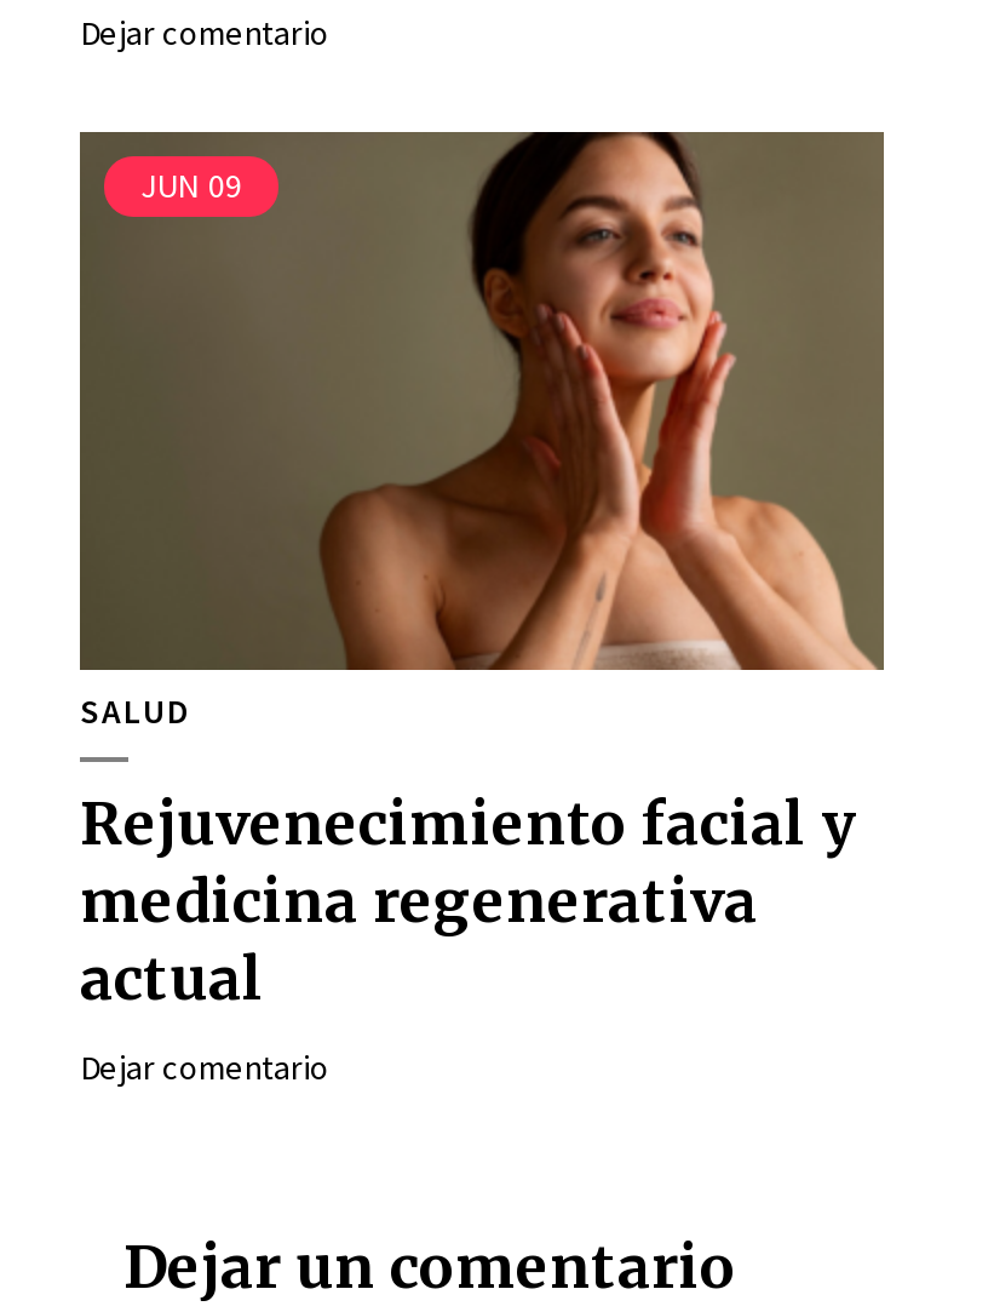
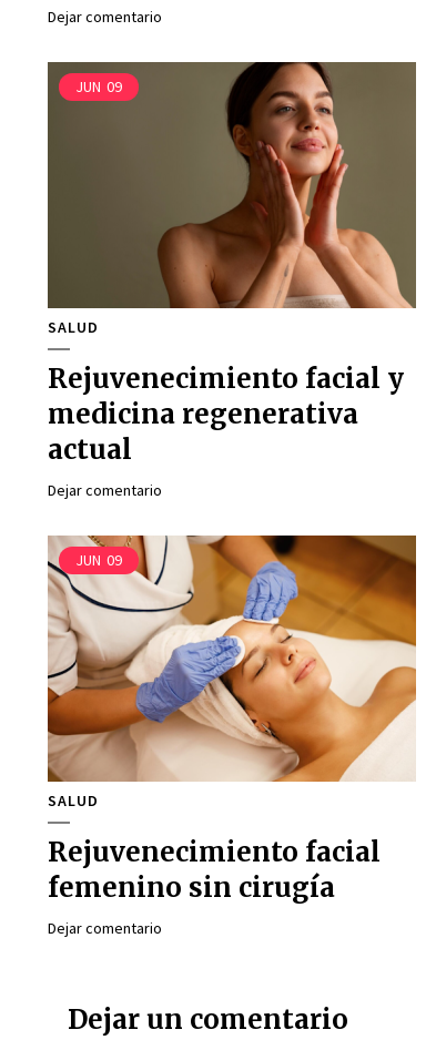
none -> [47,534,417,783] [image] | JUN 09
none -> [48,791,381,938] SALUD | Rejuvenecimiento facial | femenino sin cirugía | Dejar comentario

